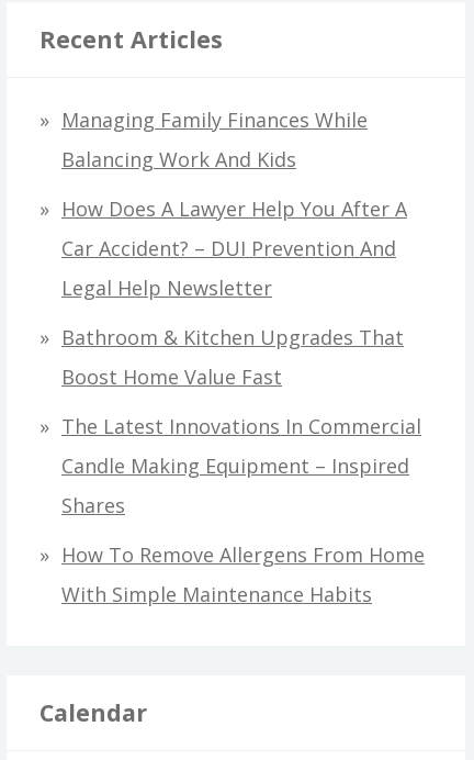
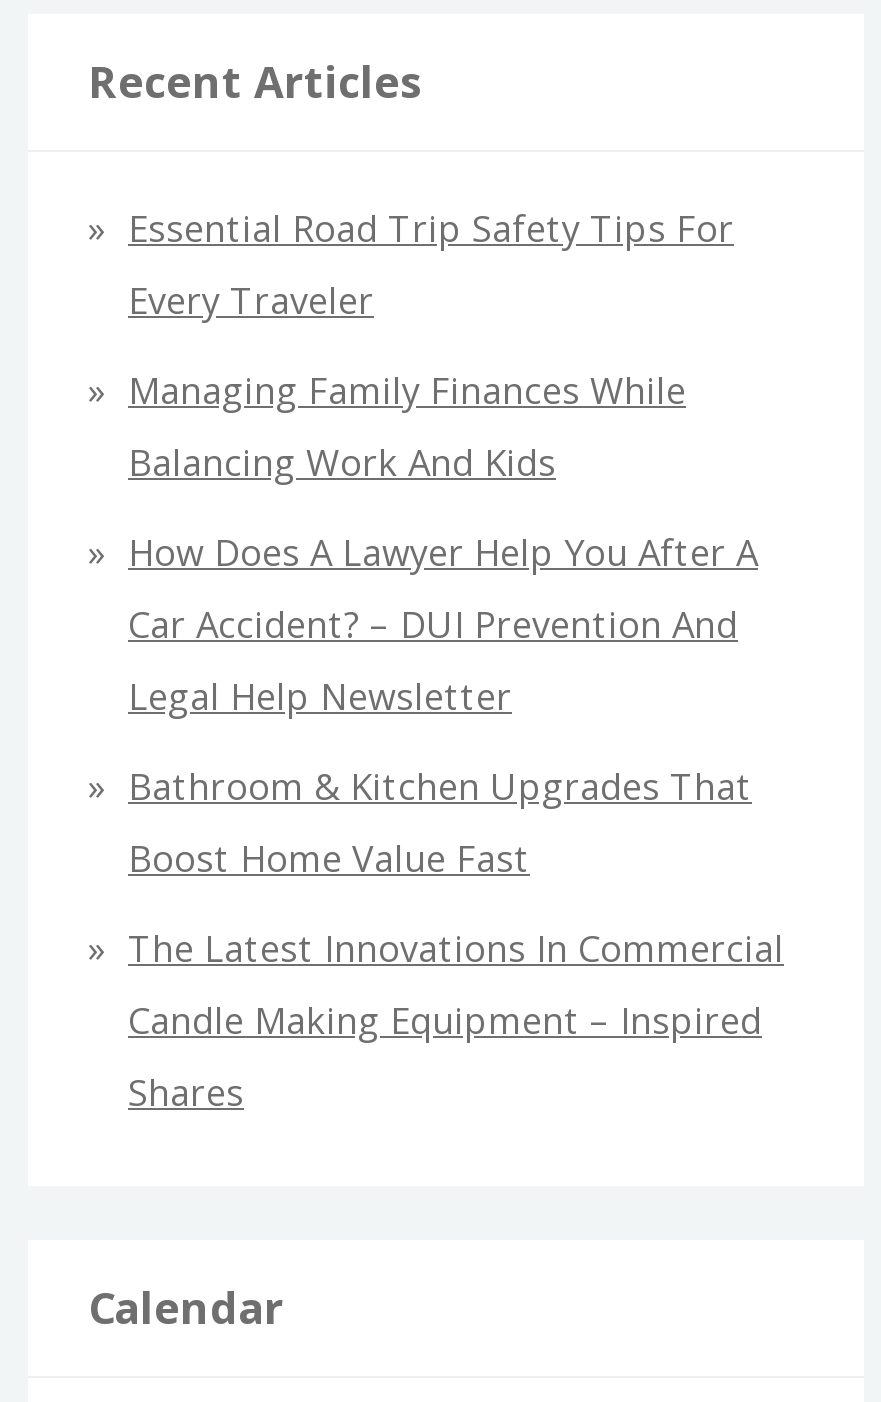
none -> [128,203,734,323] Essential Road Trip Safety Tips For | Every Traveler
moved [61,106,421,518] -> [128,365,784,1115]: Managing Family Finances While | Balancing Work And Kids | How Does A Lawyer Help You After A | ... | Candle Making Equipment – Inspired | Shares
[61,541,425,607] How To Remove Allergens From Home | With Simple Maintenance Habits -> none

